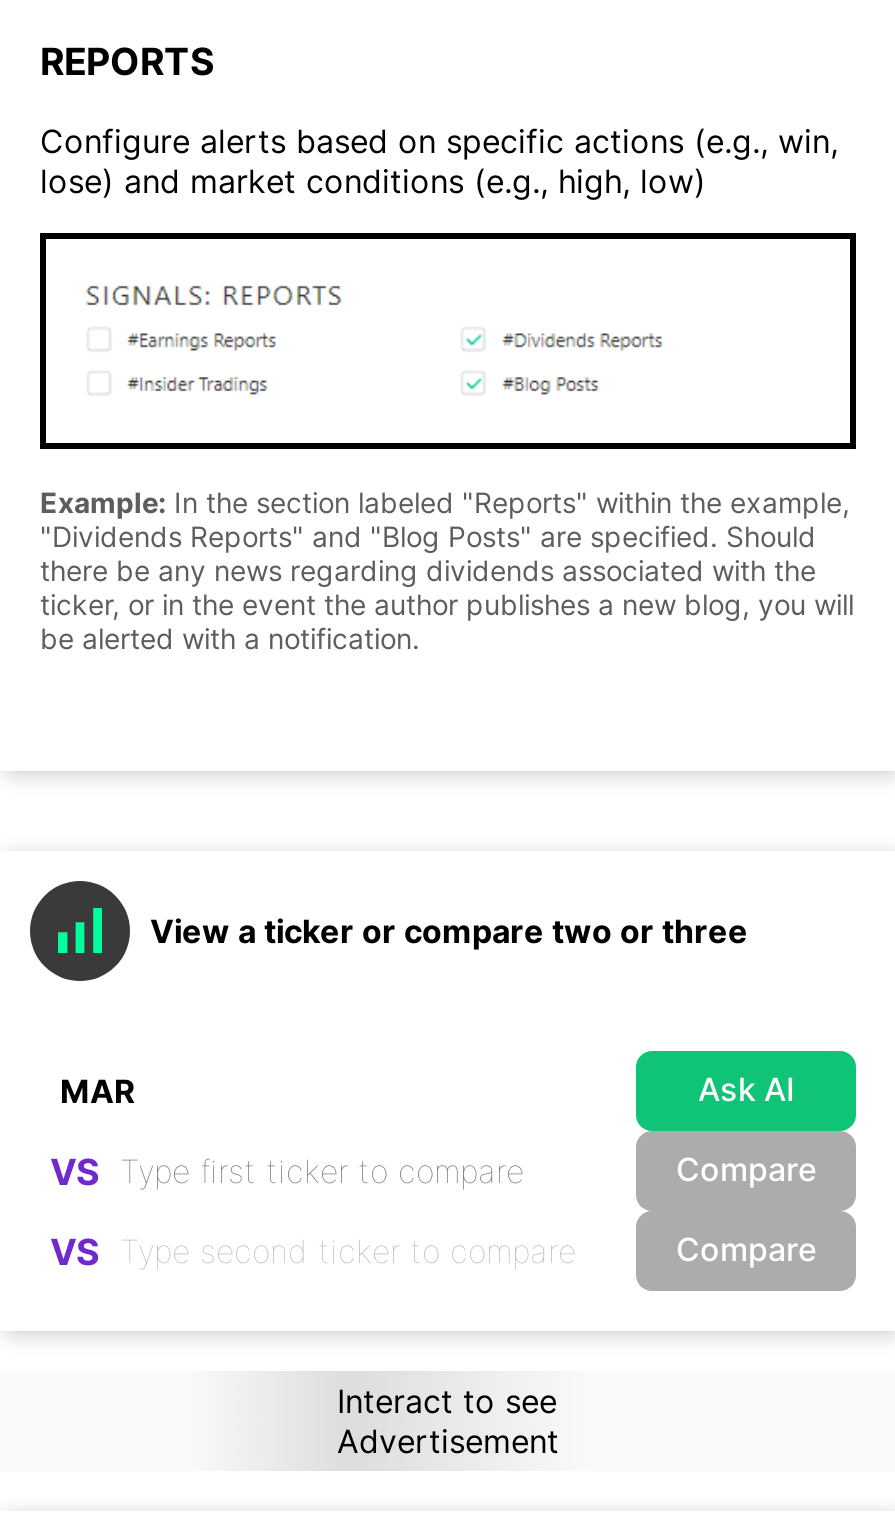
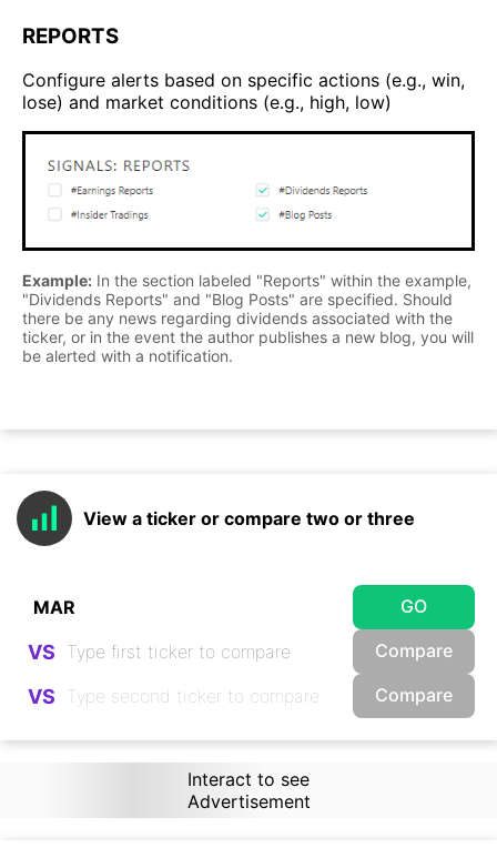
[698,1068,794,1108] Ask AI -> [400,595,427,617] GO

